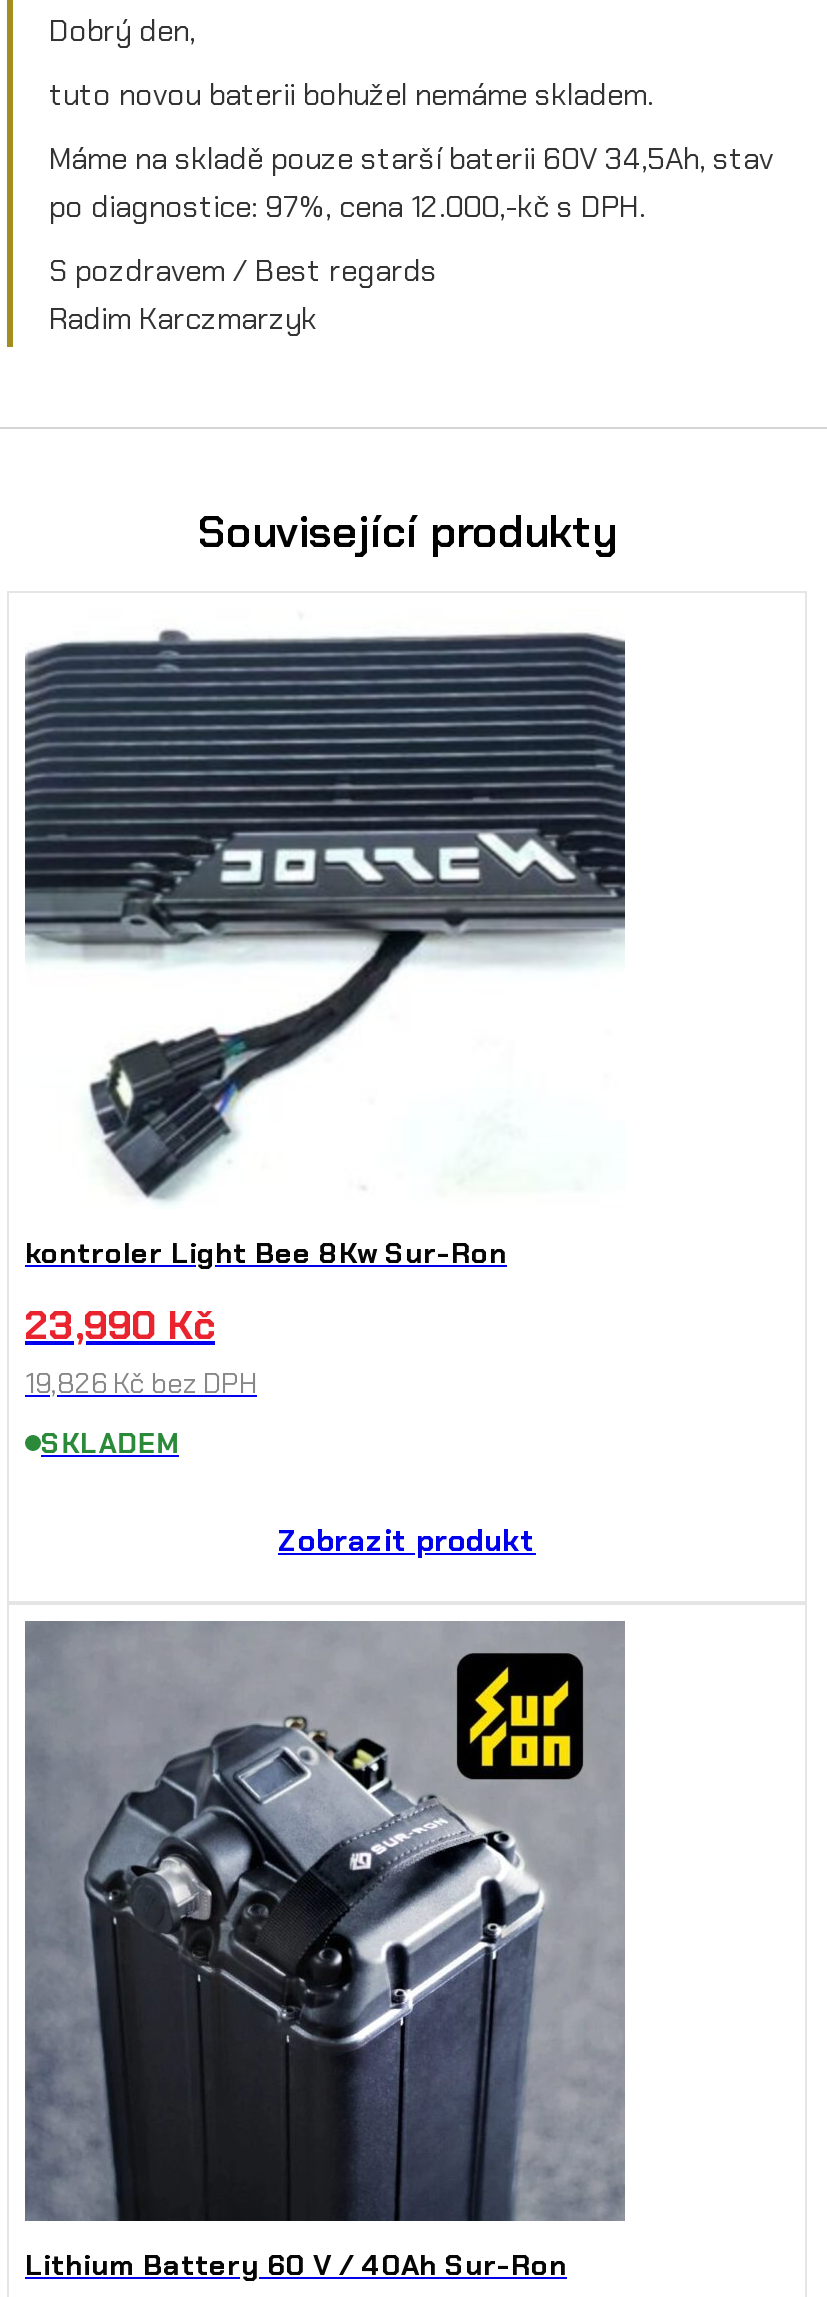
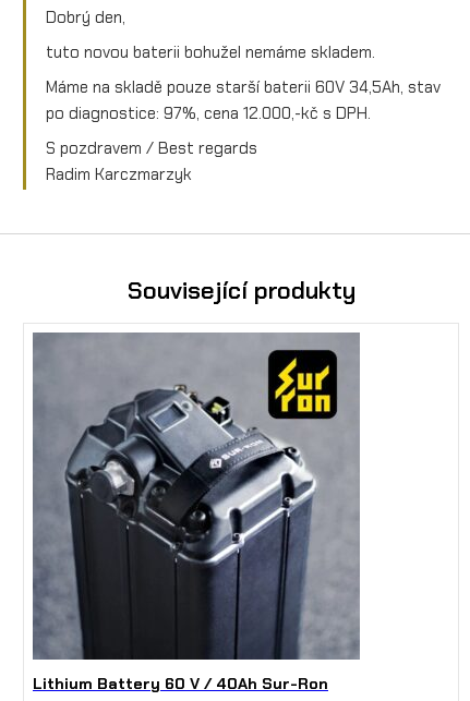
[25,629,625,1560] [image] | kontroler Light Bee 8Kw Sur-Ron | 23,990 Kč | 19,826 Kč bez DPH | SKLADEM | Zobrazit produkt -> none

